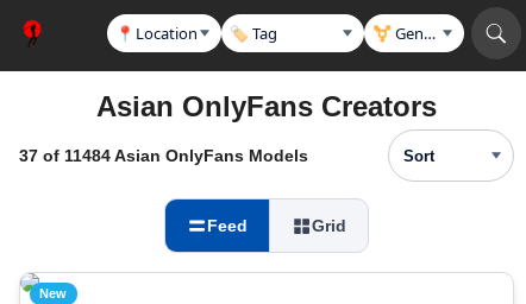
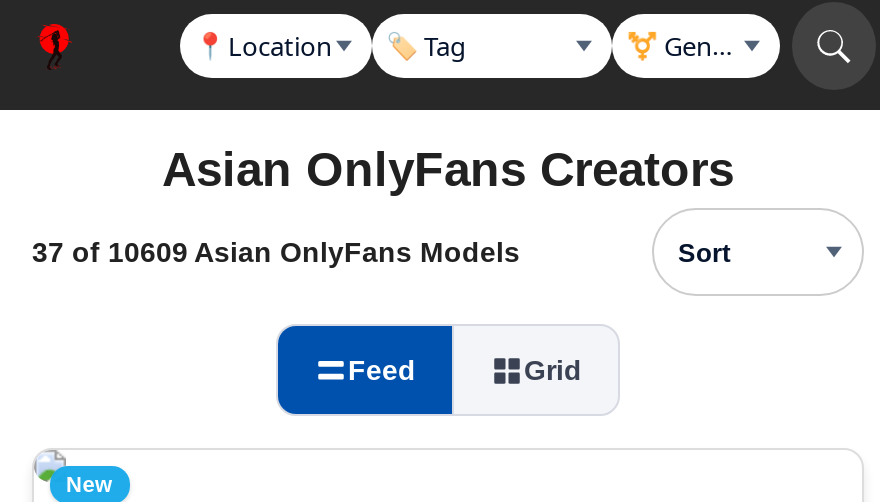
[19,145,308,164] 37 of 11484 Asian OnlyFans Models -> [32,235,520,267] 37 of 10609 Asian OnlyFans Models

